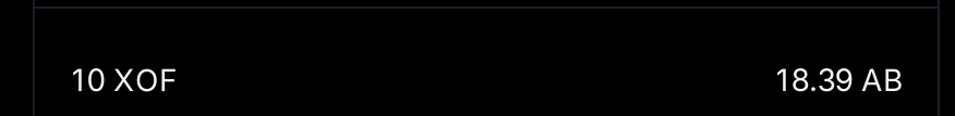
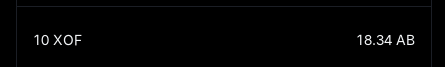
[774,61,903,98] 18.39 AB -> [356,31,415,48] 18.34 AB

